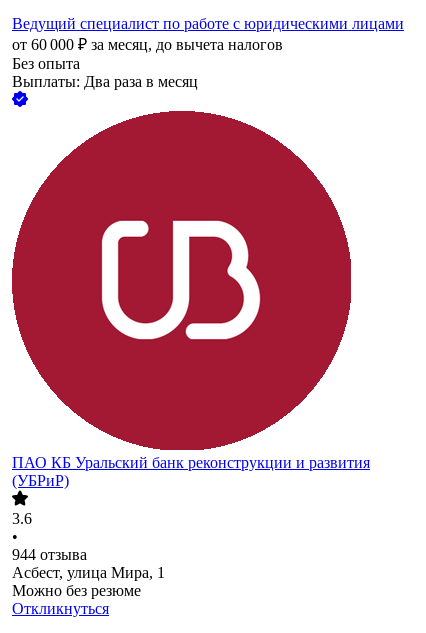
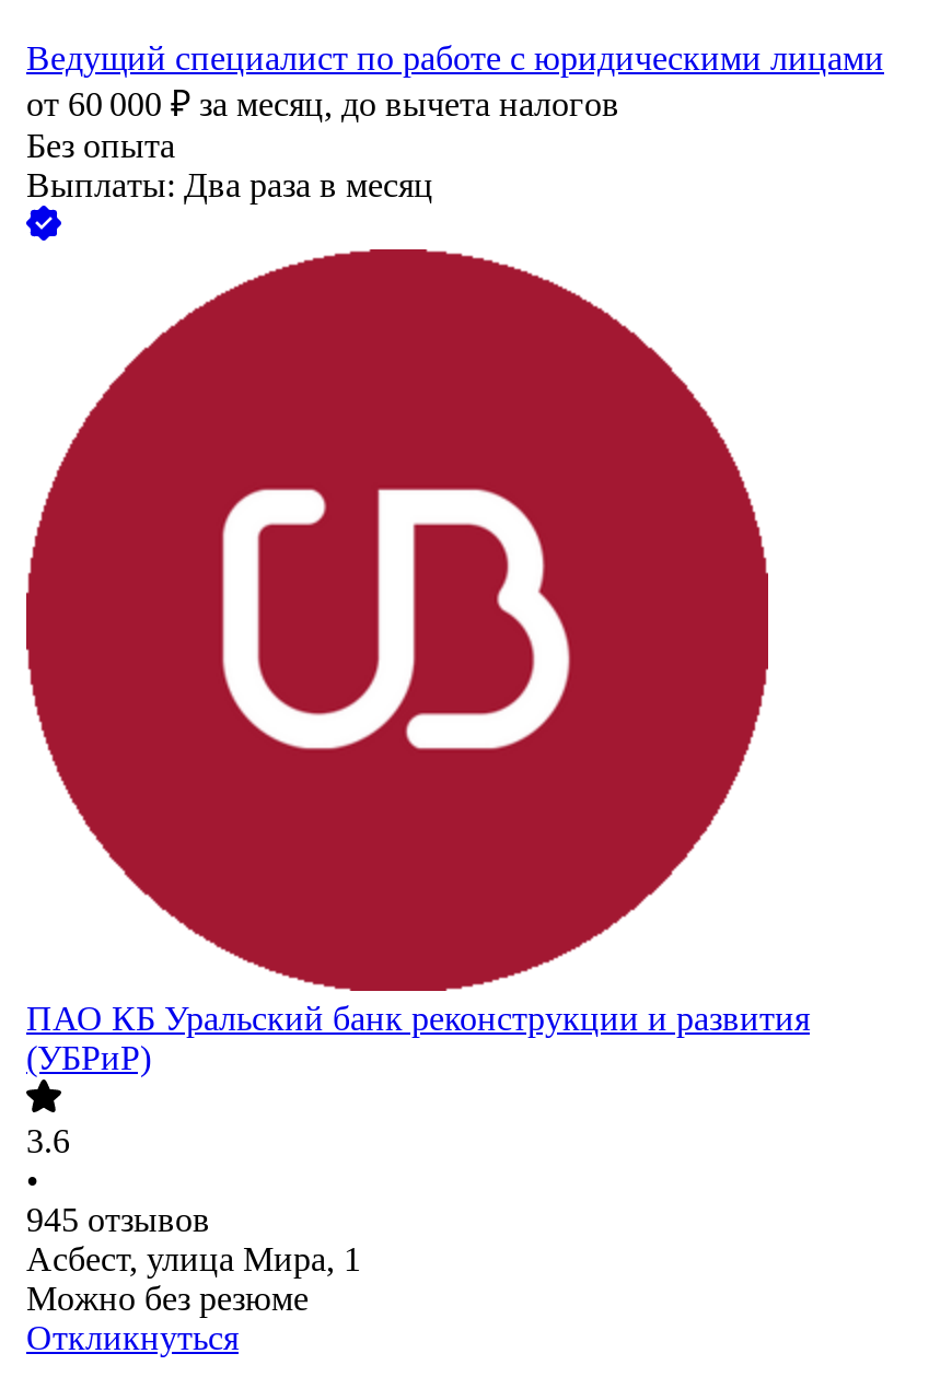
[12,546,87,563] 944 отзыва -> [26,1202,210,1239] 945 отзывов

